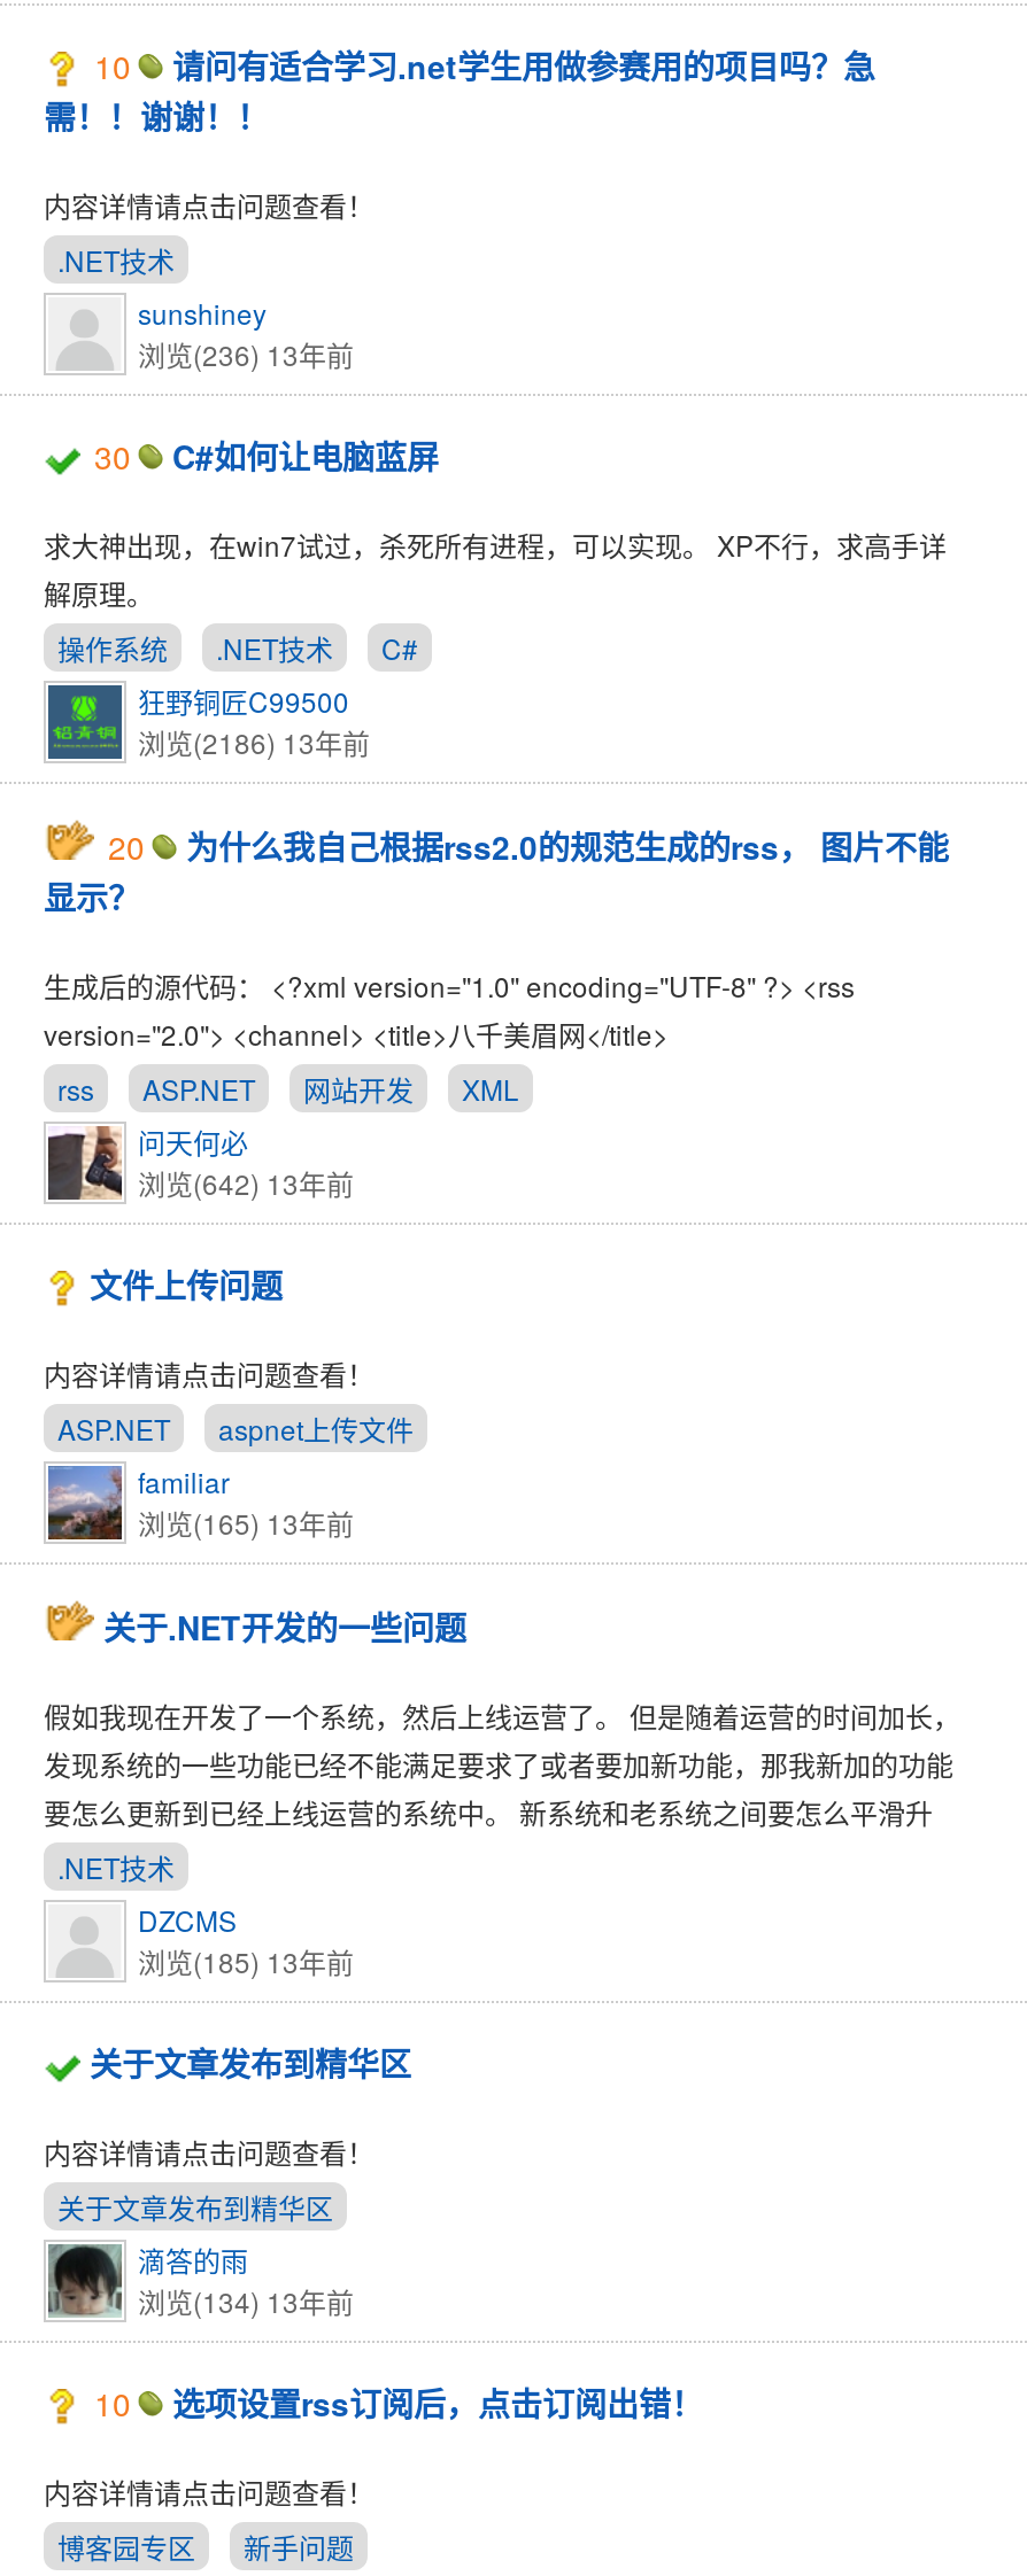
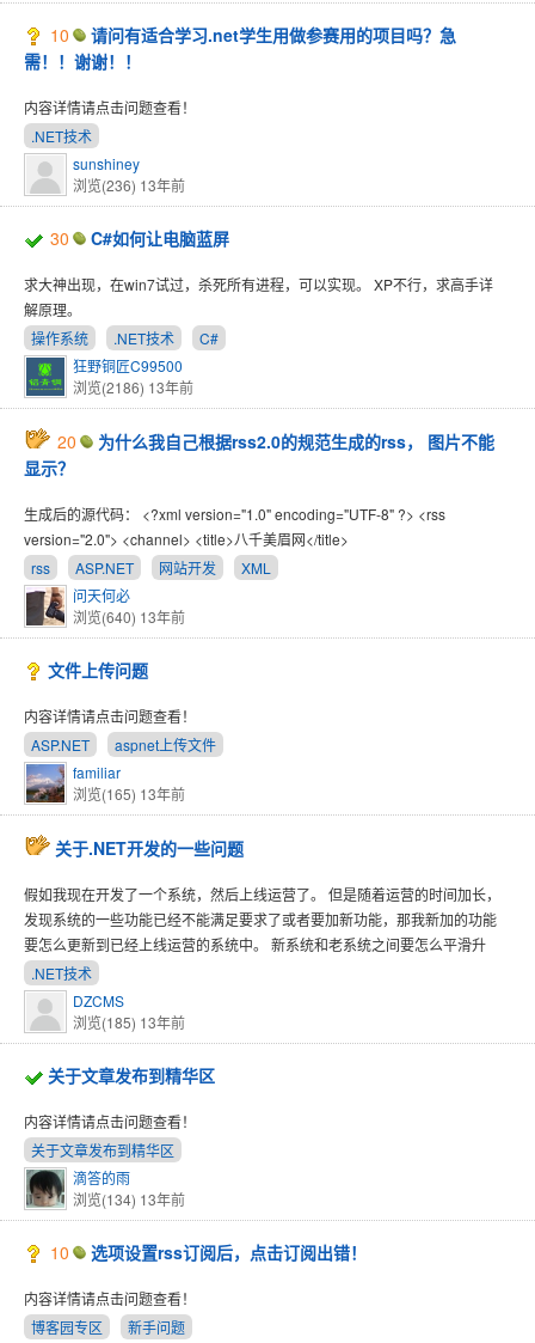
[138,1163,354,1202] 浏览(642) 13年前 -> [73,606,185,627] 浏览(640) 13年前

